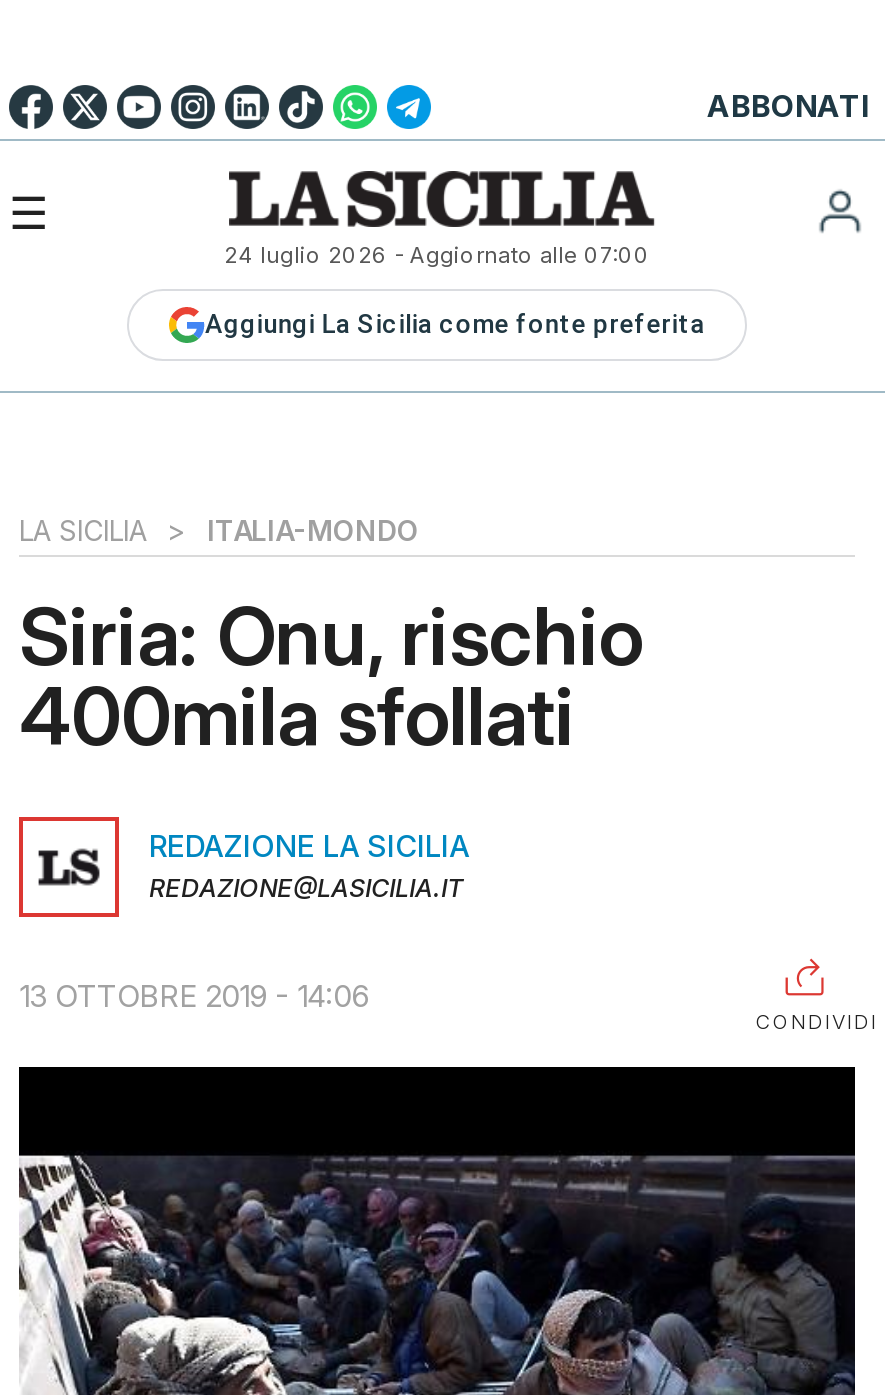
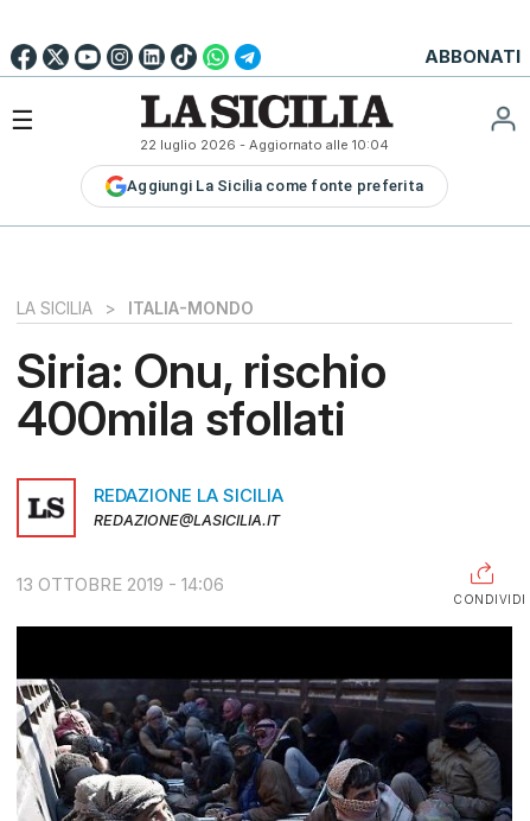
[224,240,650,268] 24 luglio 2026 - Aggiornato alle 07:00 -> [140,136,389,152] 22 luglio 2026 - Aggiornato alle 10:04

